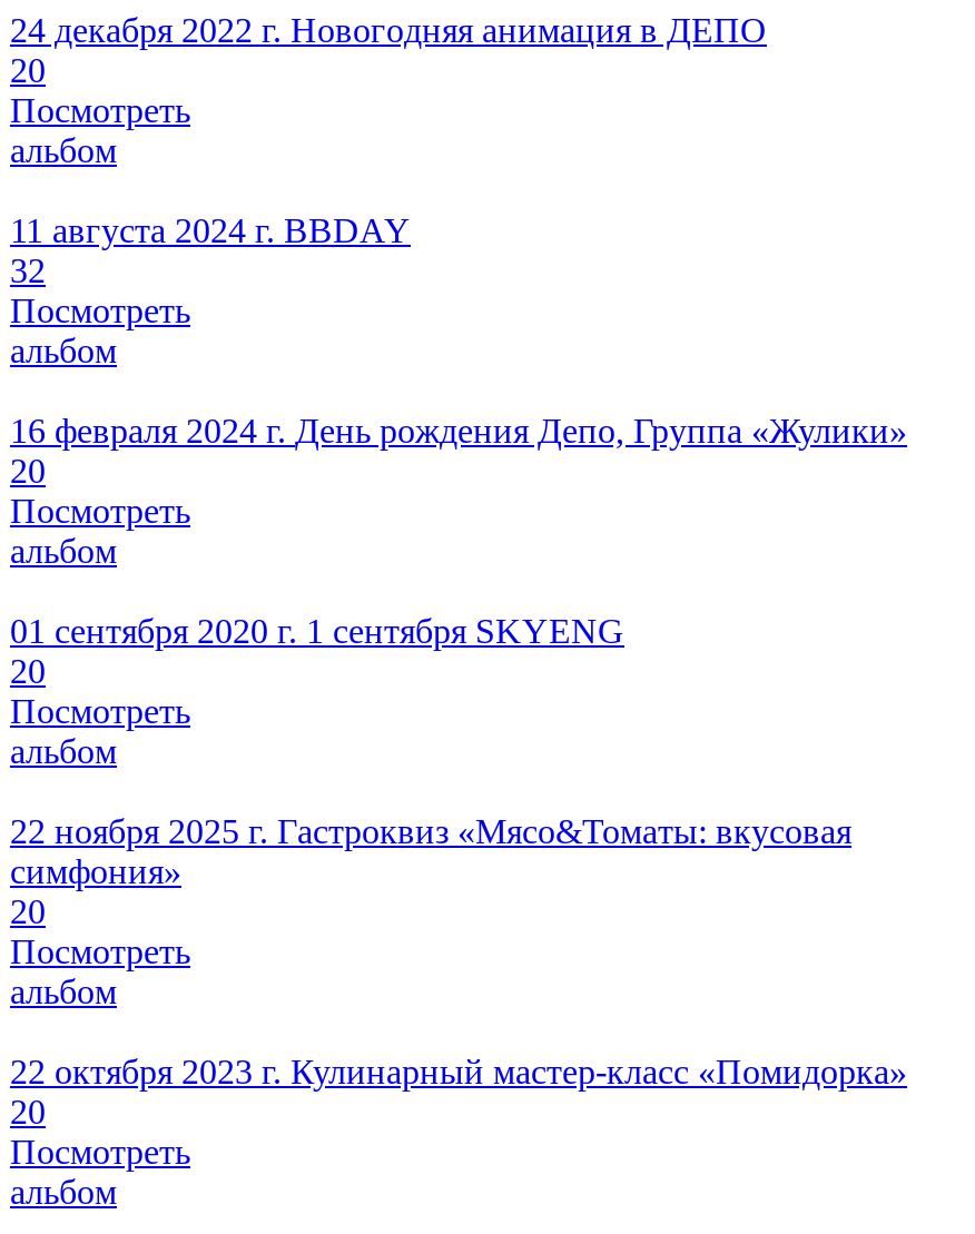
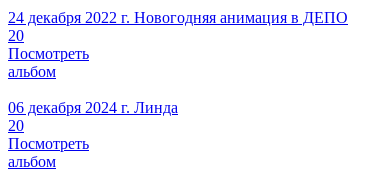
[10,211,907,1090] 11 августа 2024 г. BBDAY | 32 | Посмотреть | альбом | 16 февраля 2024 г. День рождения Депо, Группа «Жулики» | 20 | Посмотреть | альбом | 01 сентября 2020 г. 1 сентября SKYENG | 20 | Посмотреть | альбом | 22 ноября 2025 г. Гастроквиз «Мясо&Томаты: вкусовая | симфония» | 20 | Посмотреть | альбом | 22 октября 2023 г. Кулинарный мастер-класс «Помидорка» -> [8,99,178,116] 06 декабря 2024 г. Линда

